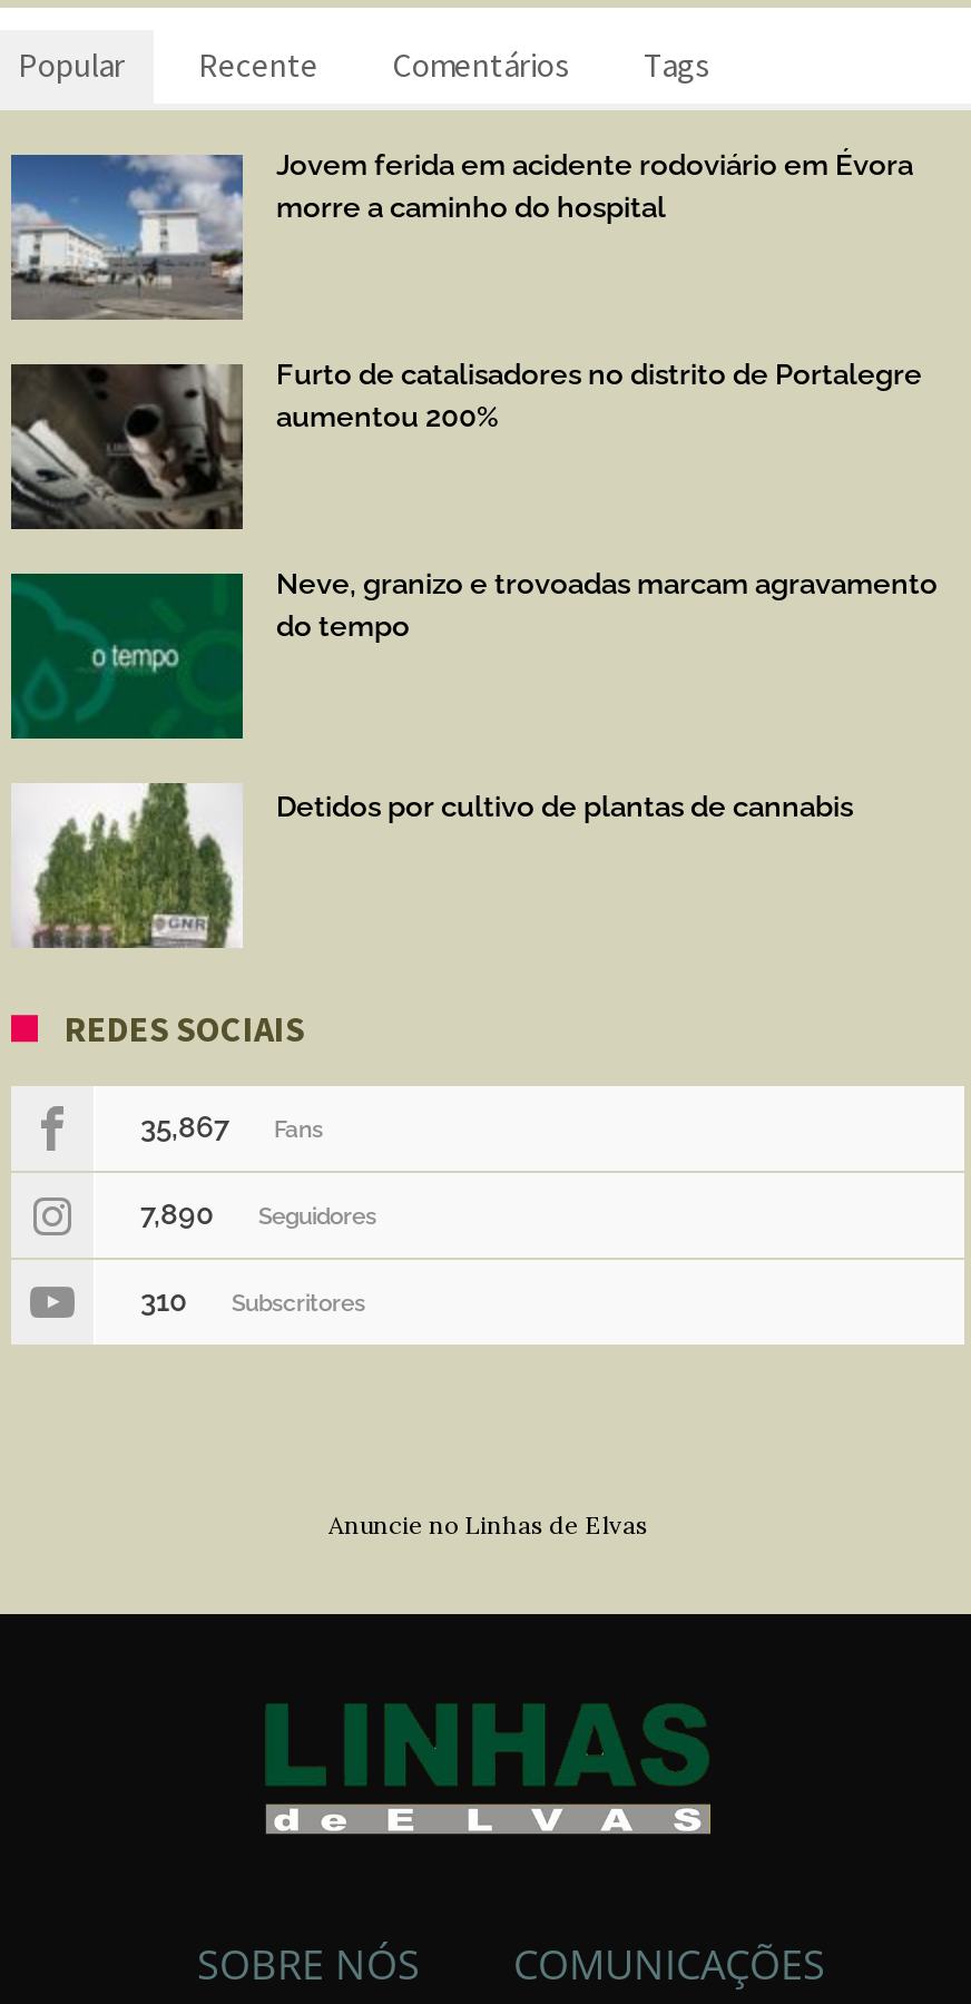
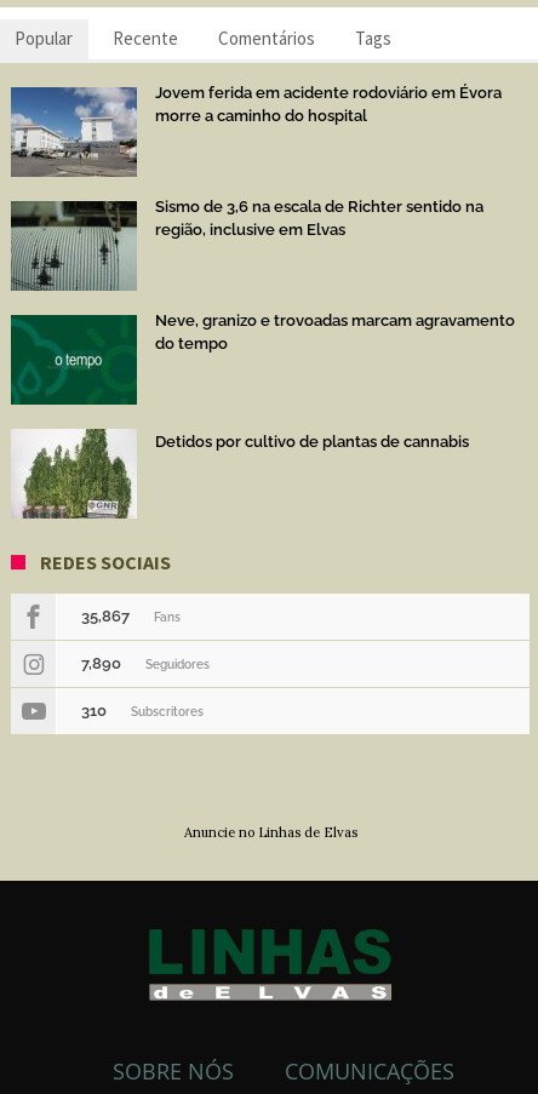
[11,357,922,531] [image] | Furto de catalisadores no distrito de Portalegre | aumentou 200% -> [11,197,483,291] [image] | Sismo de 3,6 na escala de Richter sentido na | região, inclusive em Elvas

